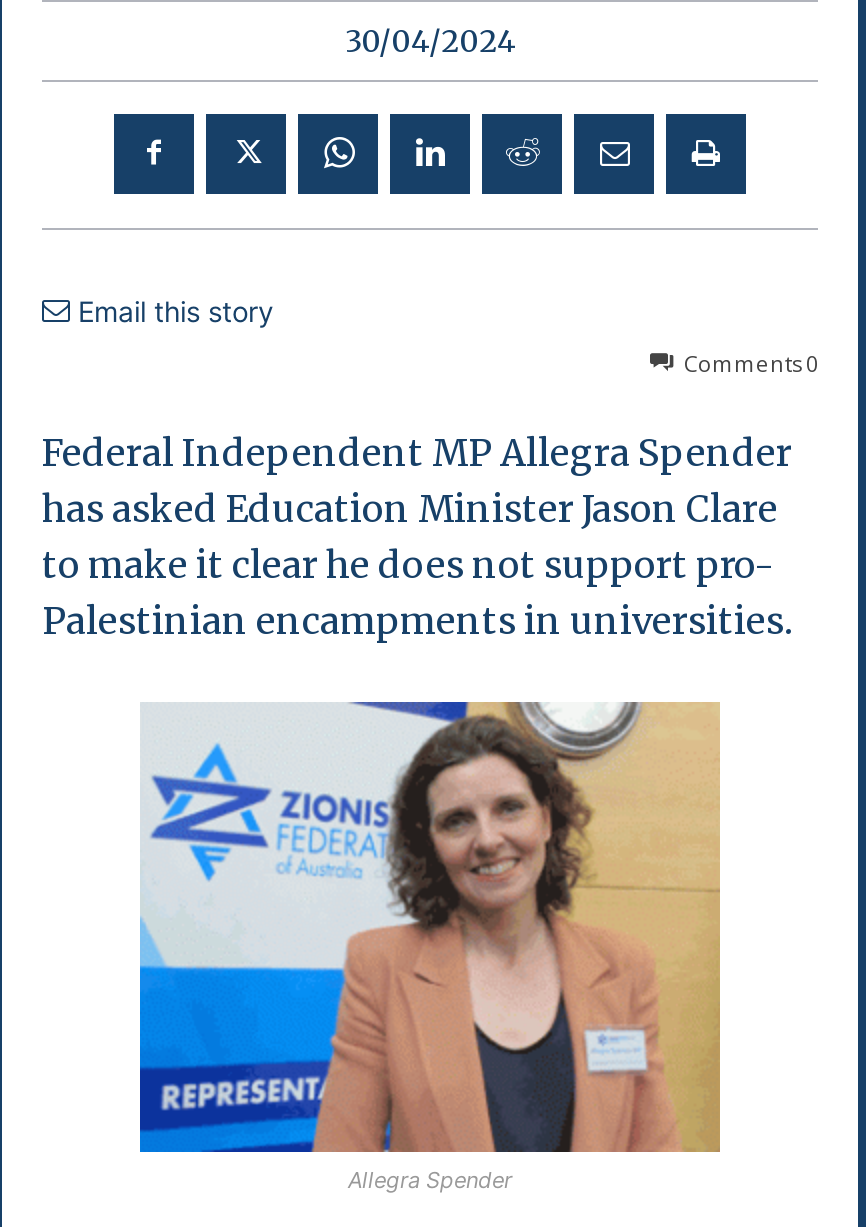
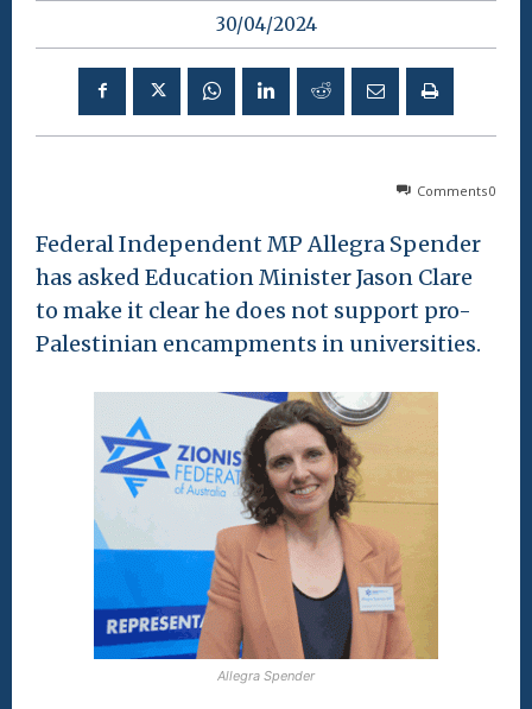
[70,294,274,328] Email this story -> none

